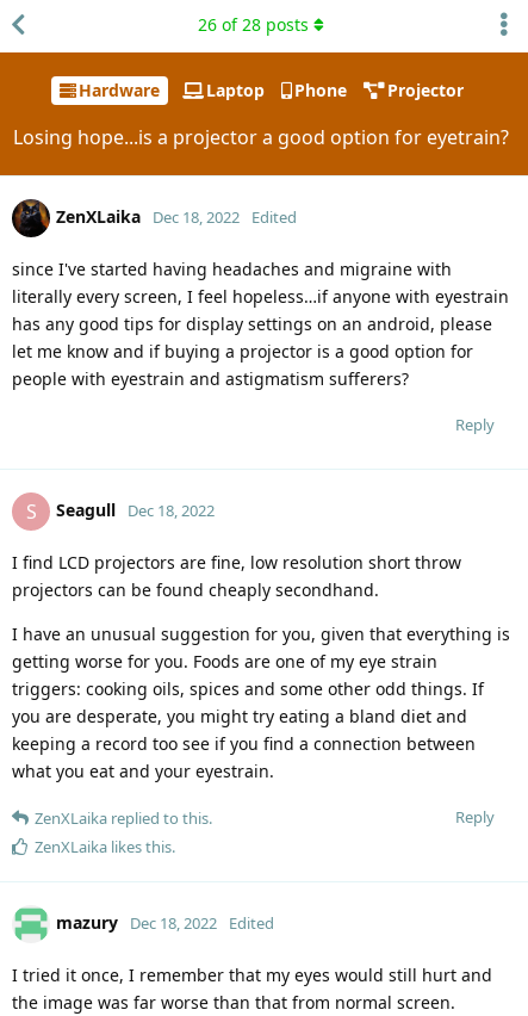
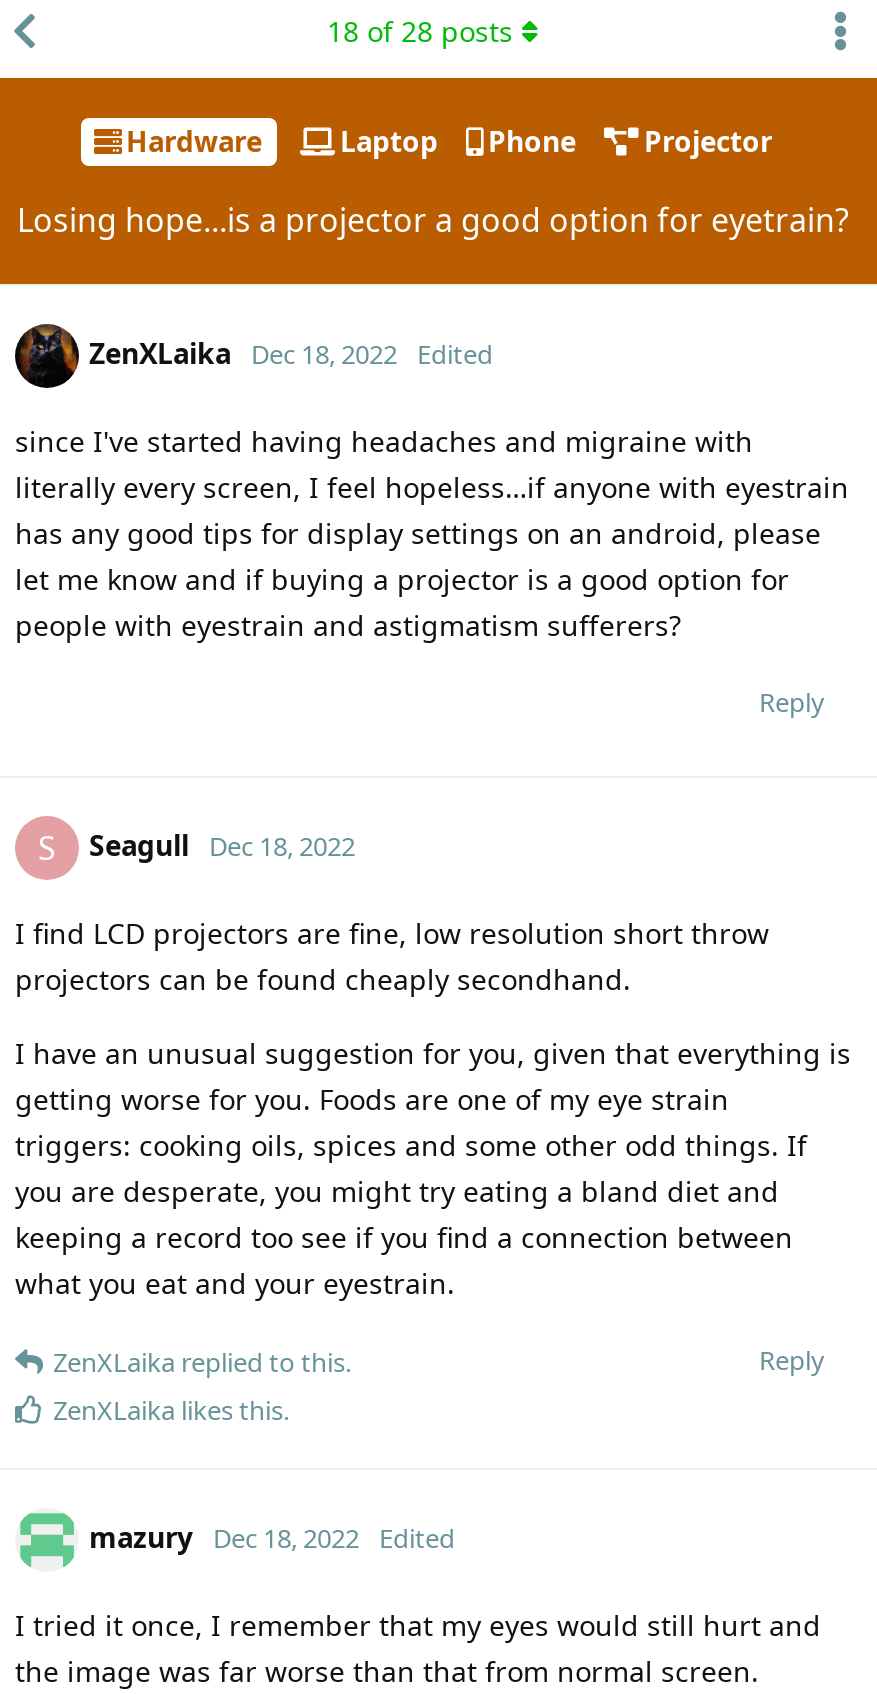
[198,13,309,36] 26 of 28 posts -> [327,12,513,50] 18 of 28 posts

